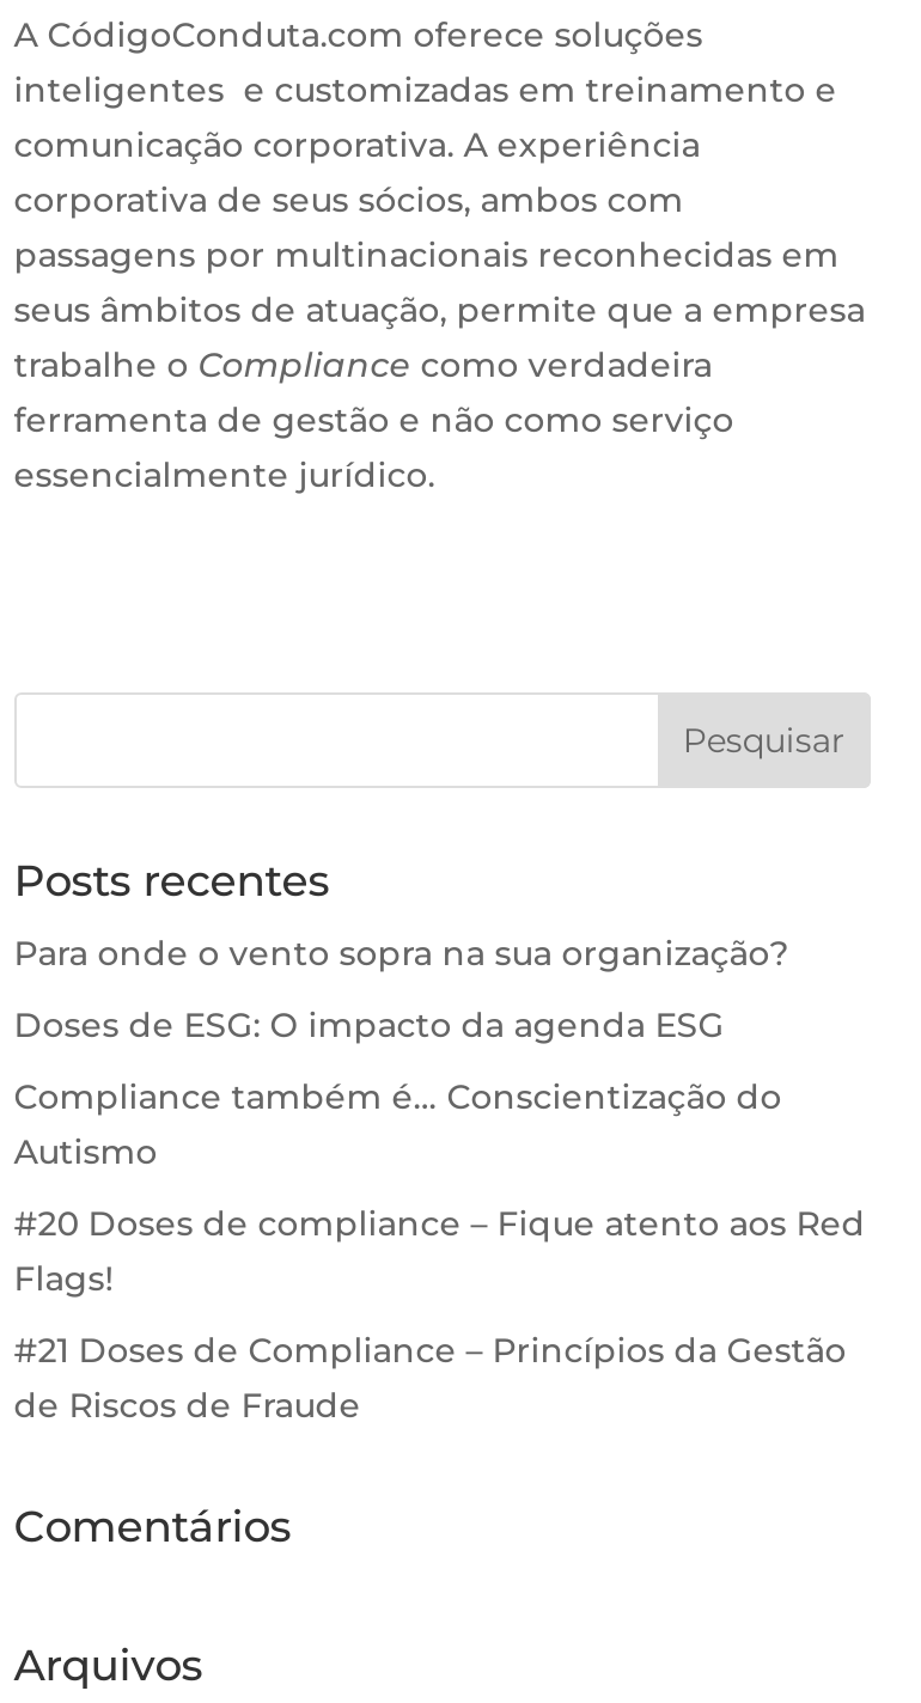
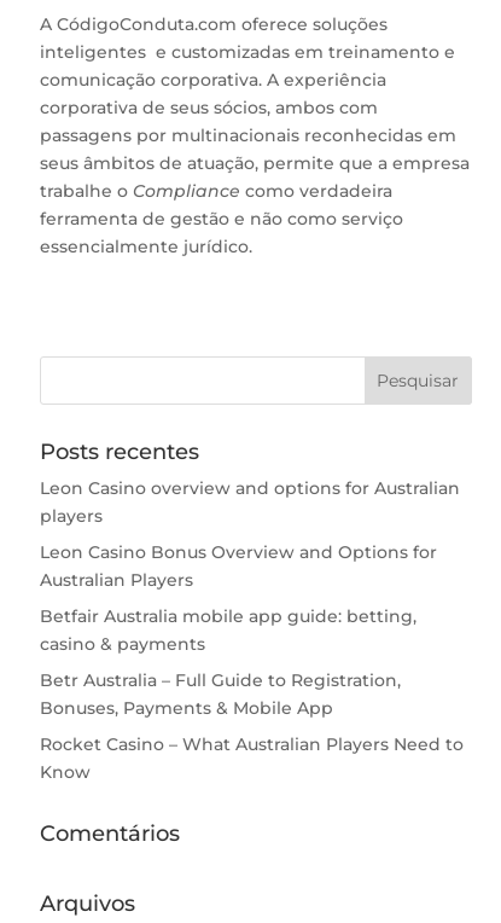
[14,931,789,974] Para onde o vento sopra na sua organização? -> [40,477,460,526] Leon Casino overview and options for Australian | players
[14,1002,724,1045] Doses de ESG: O impacto da agenda ESG -> [40,541,437,590] Leon Casino Bonus Overview and Options for | Australian Players
[14,1074,782,1172] Compliance também é… Conscientização do | Autismo -> [40,605,416,654] Betfair Australia mobile app guide: betting, | casino & payments
[14,1201,866,1299] #20 Doses de compliance – Fique atento aos Red | Flags! -> [40,669,401,718] Betr Australia – Full Guide to Registration, | Bonuses, Payments & Mobile App
[14,1328,846,1426] #21 Doses de Compliance – Princípios da Gestão | de Riscos de Fraude -> [40,733,463,782] Rocket Casino – What Australian Players Need to | Know

